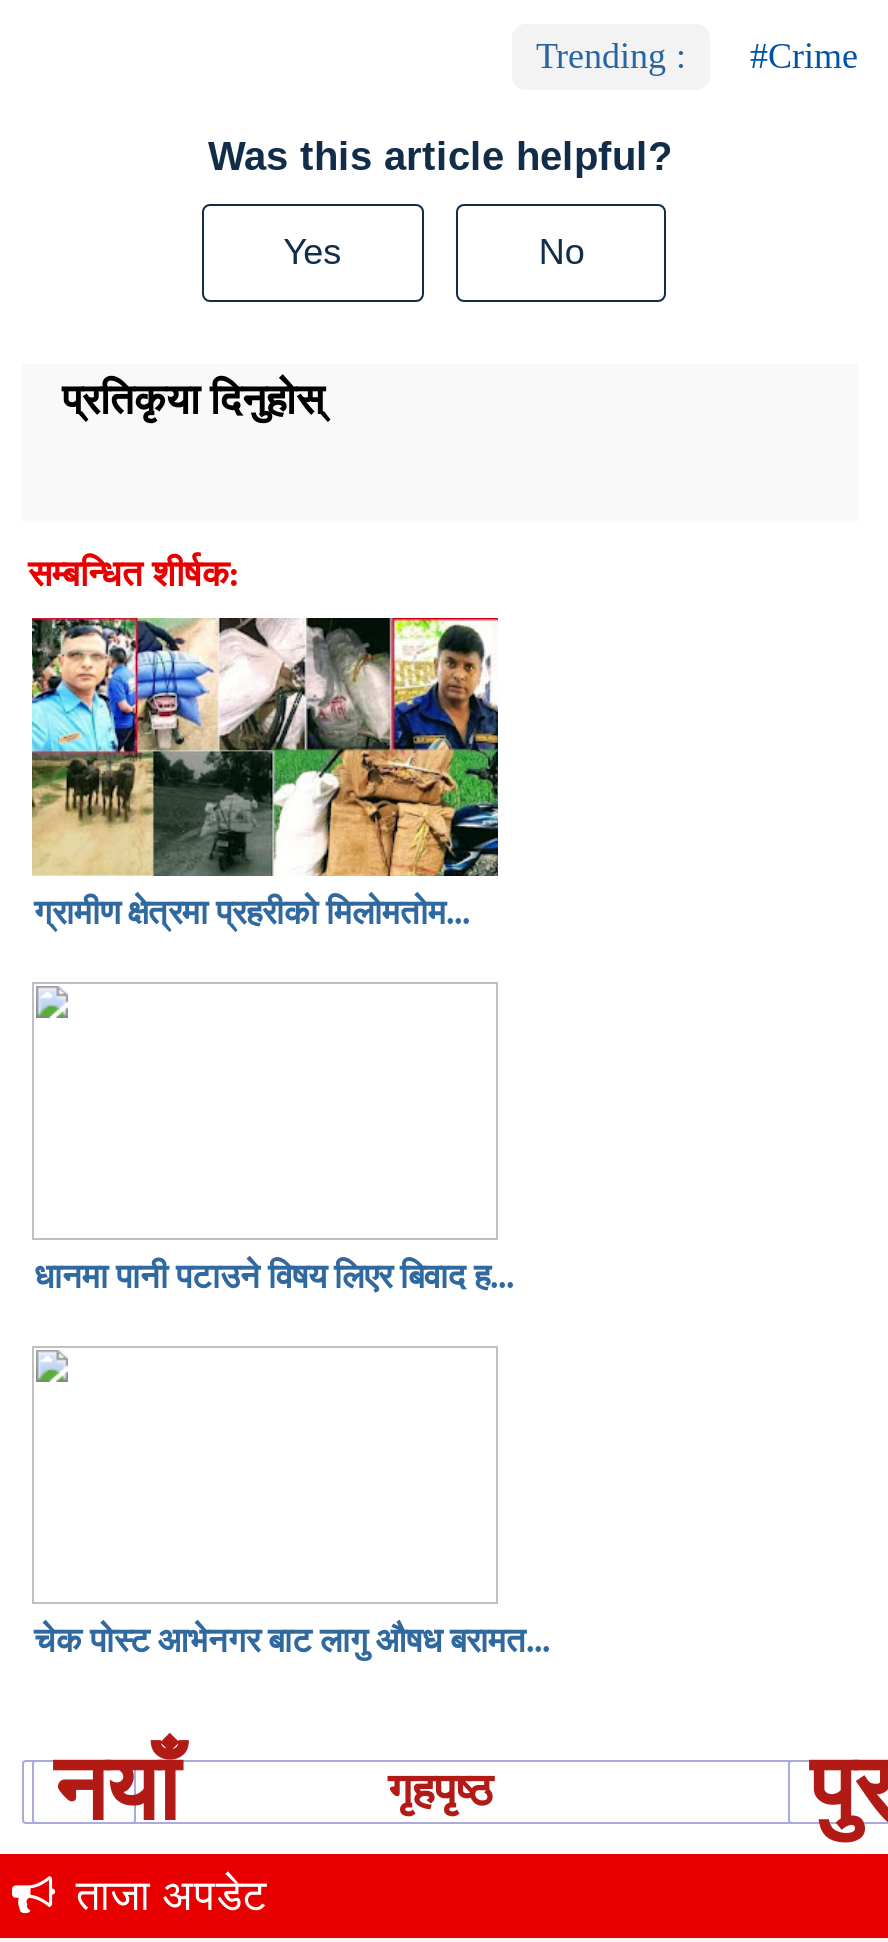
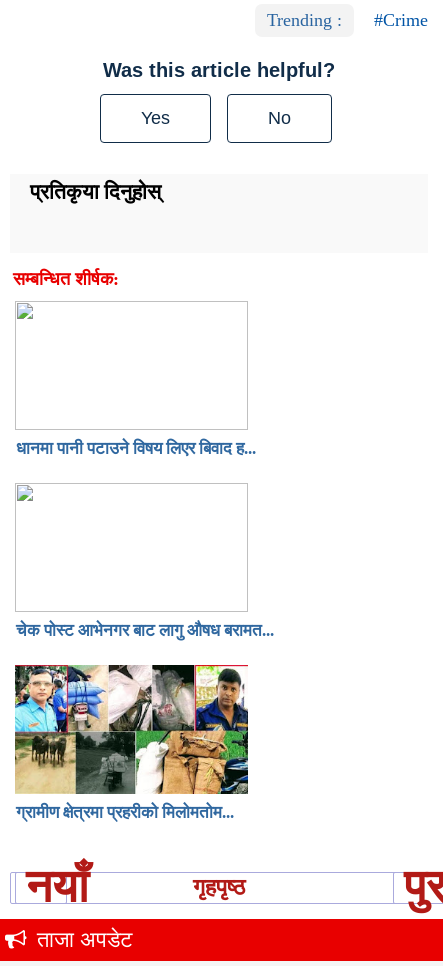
moved [30,616,500,932] -> [14,664,249,822]: [image] | ग्रामीण क्षेत्रमा प्रहरीको मिलोमतोम...
moved [34,1258,550,1660] -> [16,439,274,640]: धानमा पानी पटाउने विषय लिएर बिवाद ह... | चेक पोस्ट आभेनगर बाट लागु औषध बरामत...

